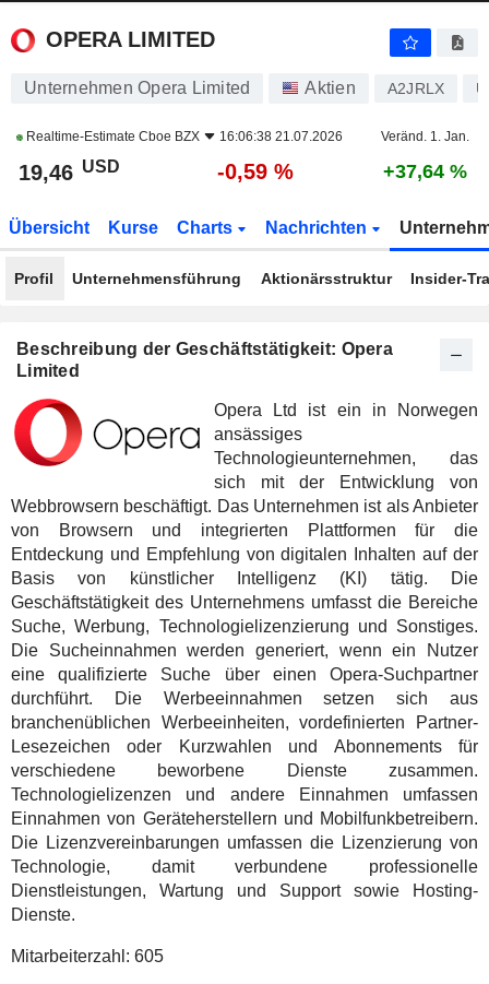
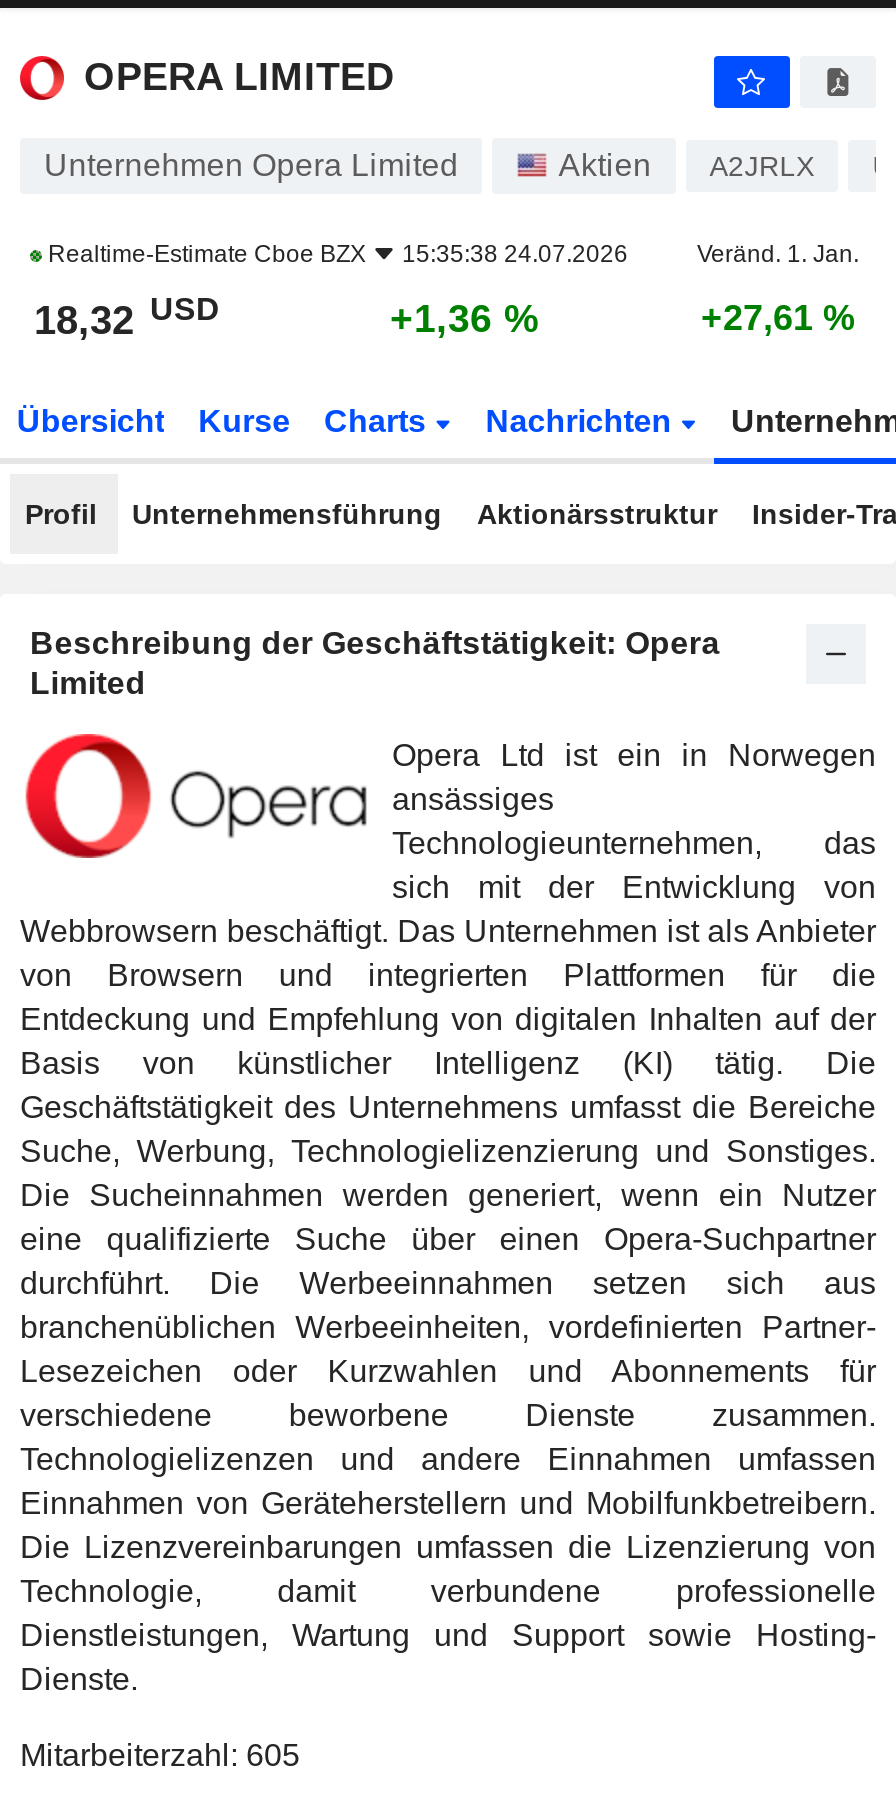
[23,129,343,144] Realtime-Estimate Cboe BZX 16:06:38 21.07.2026 -> [42,240,628,268] Realtime-Estimate Cboe BZX 15:35:38 24.07.2026
[19,157,120,185] 19,46 USD -> [34,291,220,342] 18,32 USD
[217,159,294,183] -0,59 % -> [390,296,540,340] +1,36 %
[383,161,467,182] +37,64 % -> [701,298,855,338] +27,61 %

